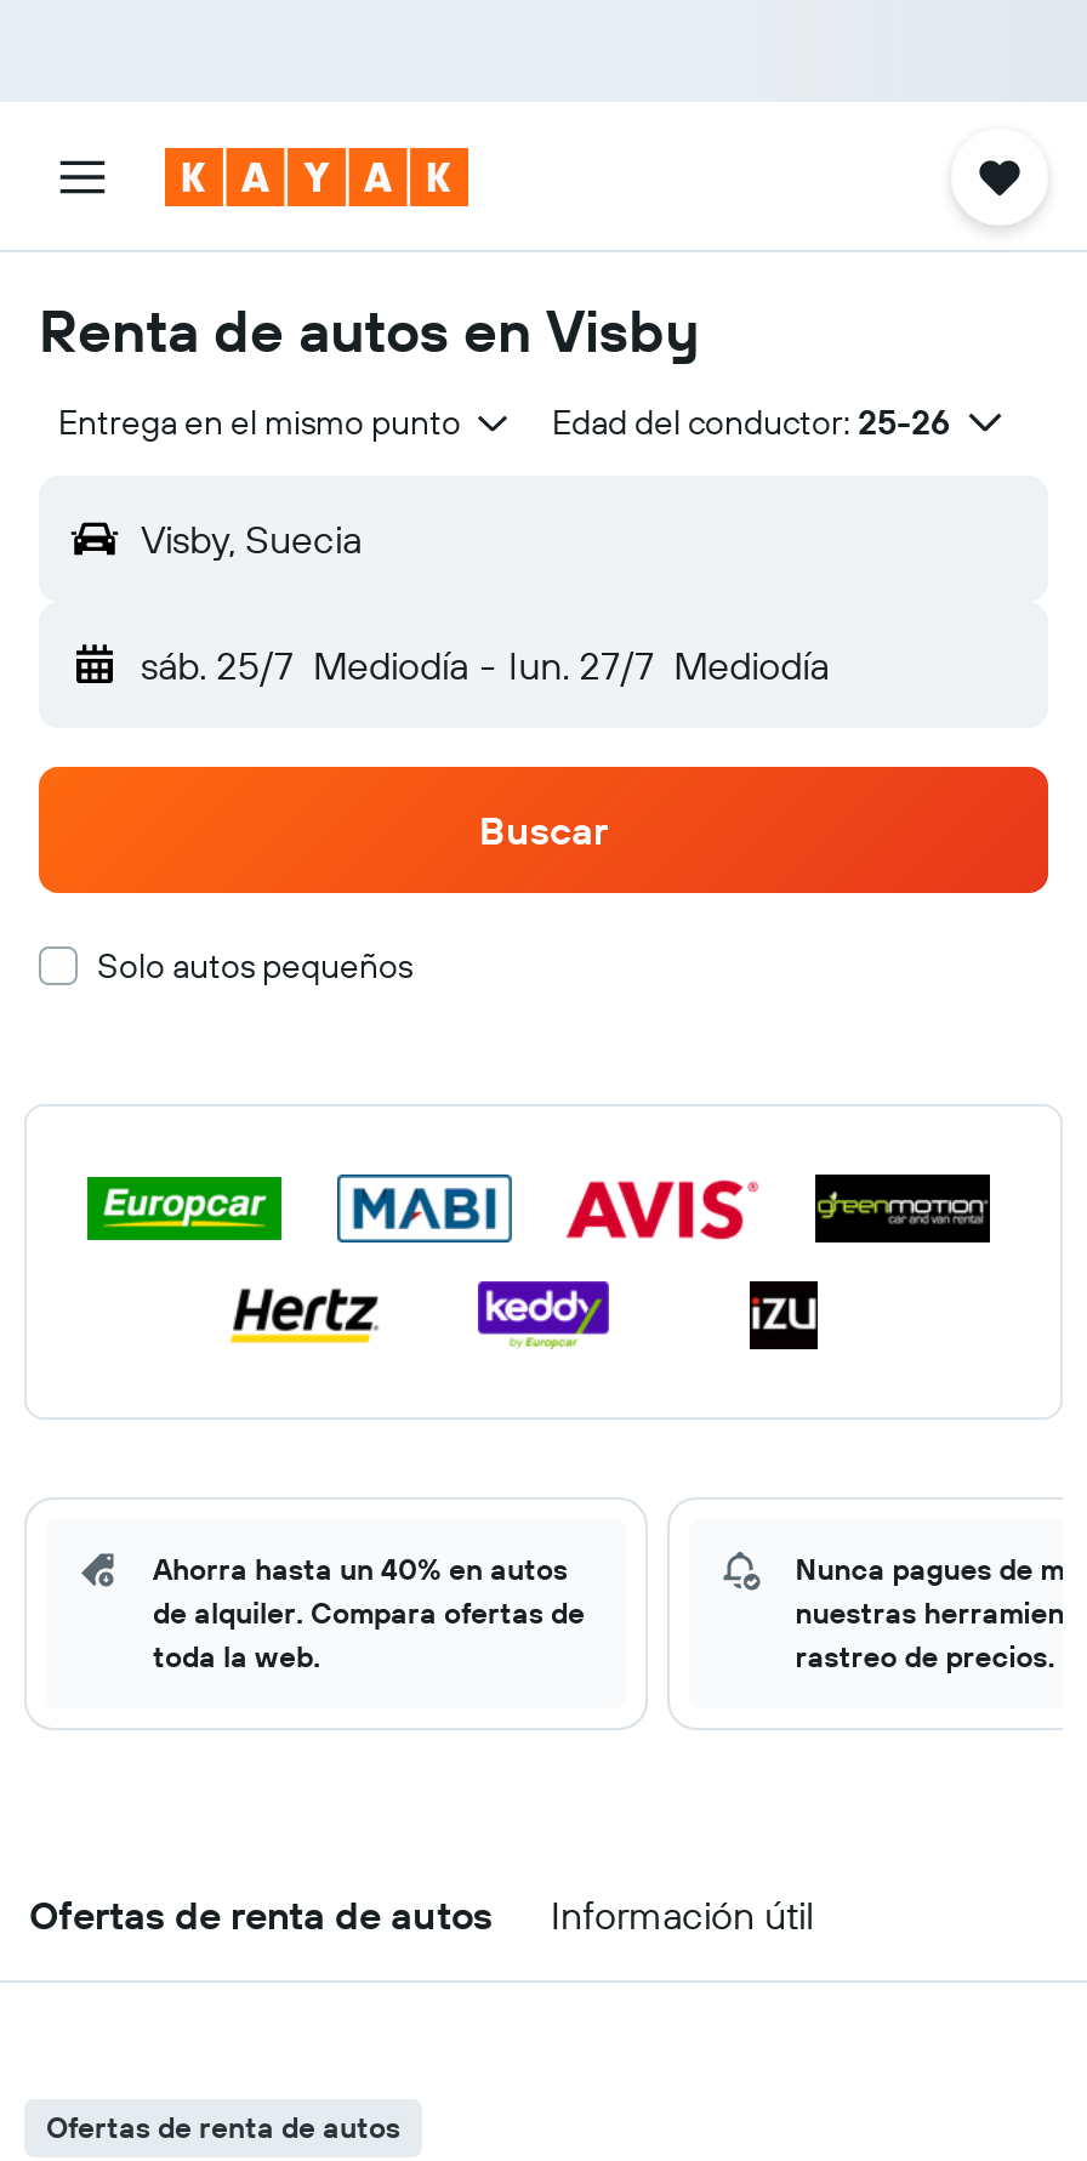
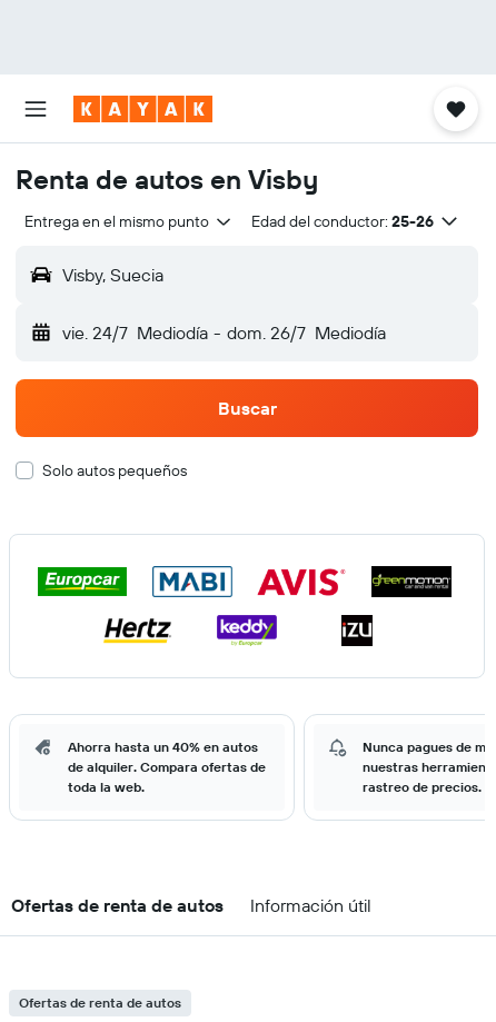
[141,641,829,689] sáb. 25/7 Mediodía - lun. 27/7 Mediodía -> [62,321,385,344] vie. 24/7 Mediodía - dom. 26/7 Mediodía

